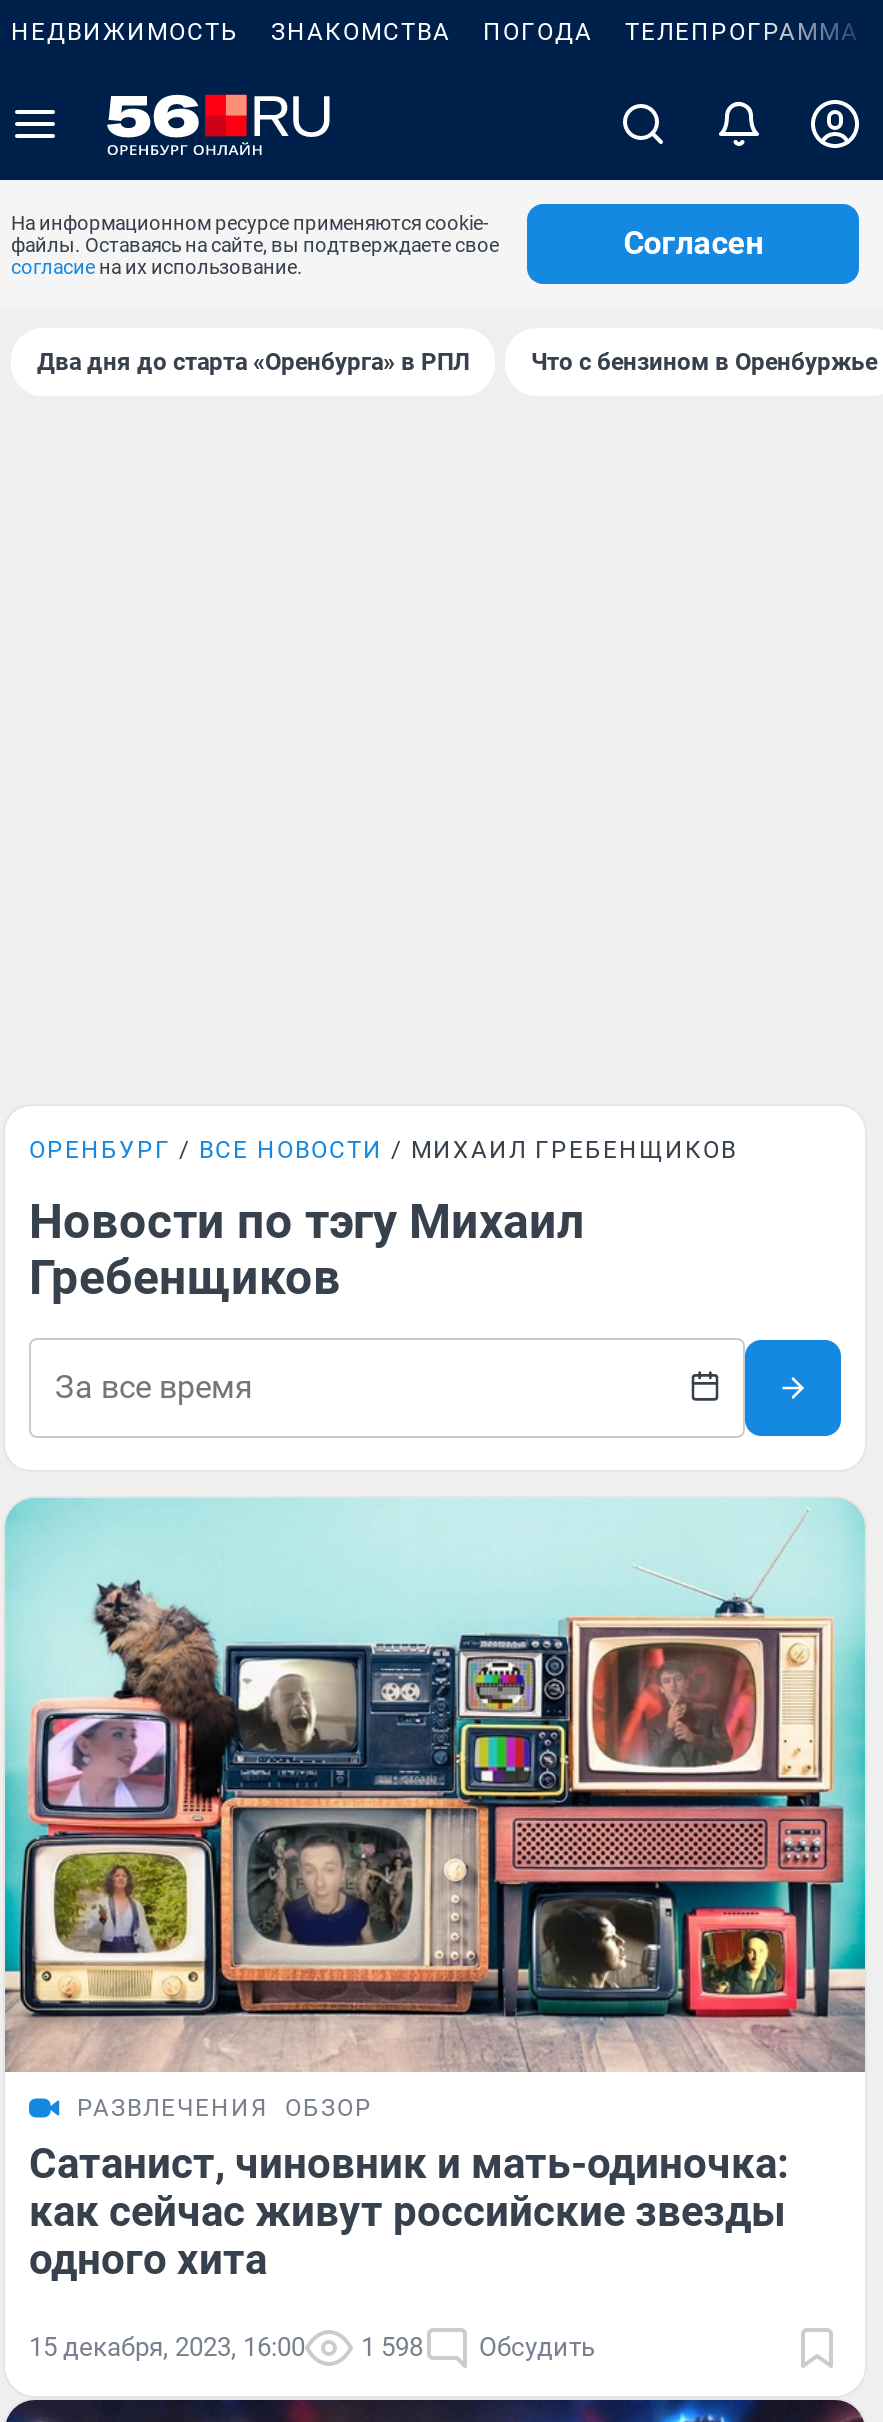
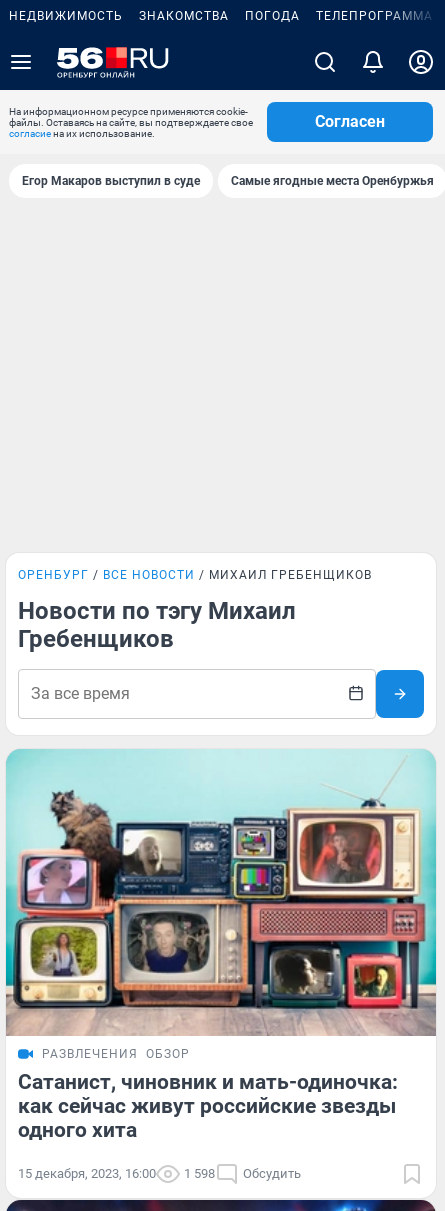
[37,348,877,376] Два дня до старта «Оренбурга» в РПЛ | Что с бензином в Оренбуржье -> [22,174,434,188] Егор Макаров выступил в суде | Самые ягодные места Оренбуржья

